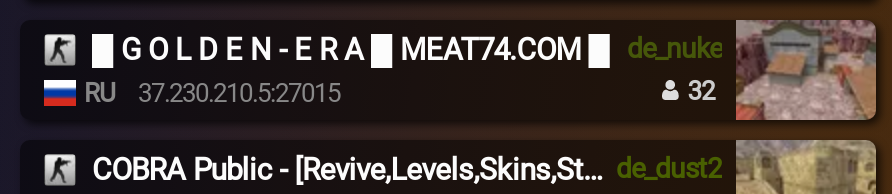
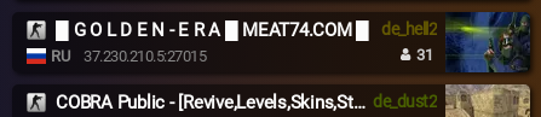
[627,18,878,122] [image] | de_nuke -> [381,12,530,72] [image] | de_hell2
[682,76,714,106] 32 -> [413,46,432,64] 31

